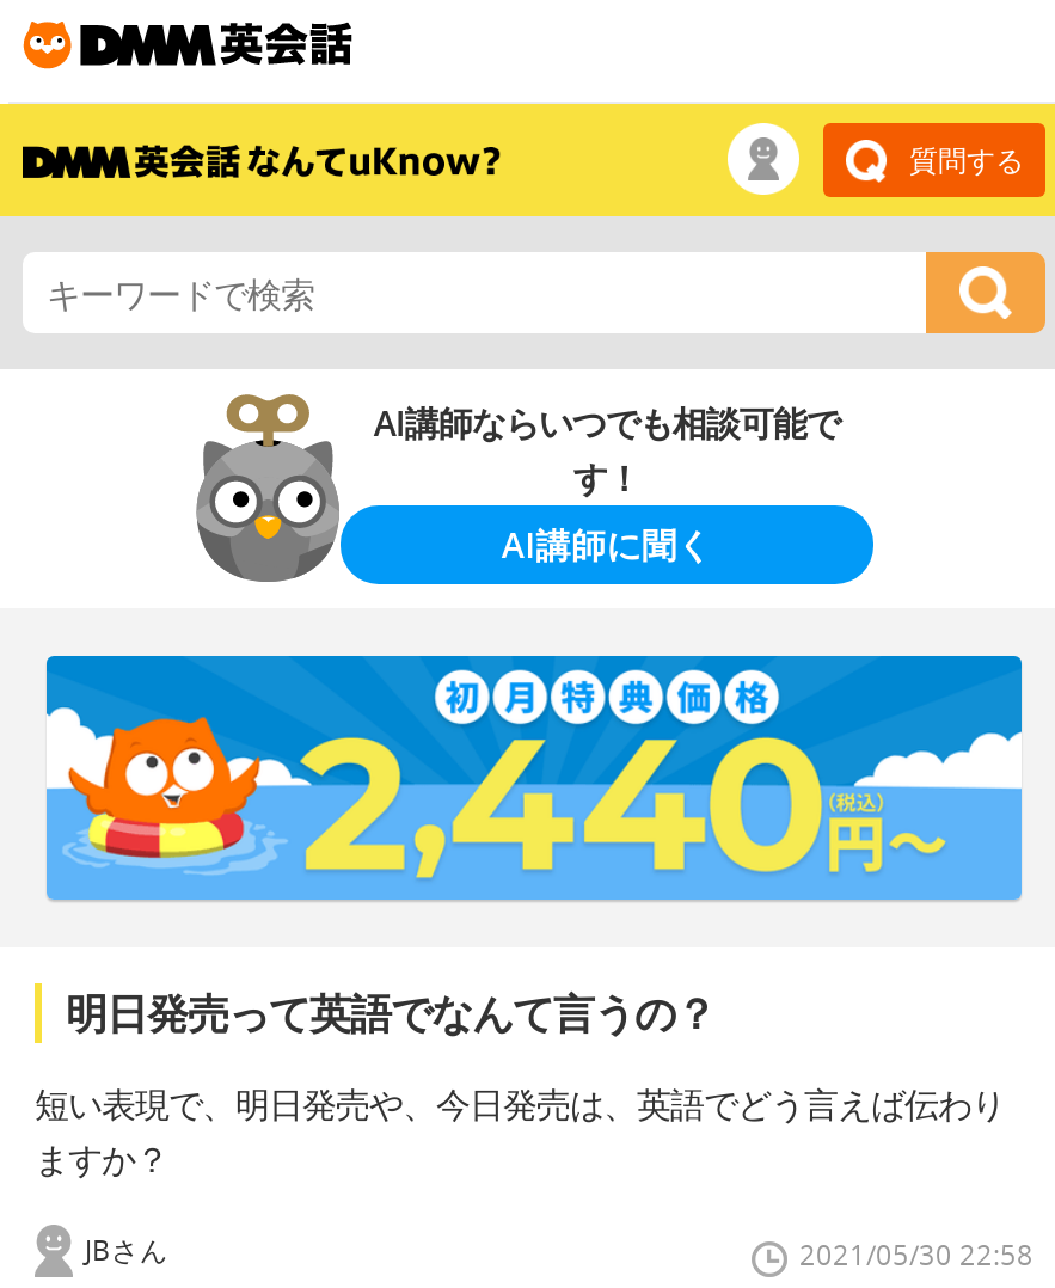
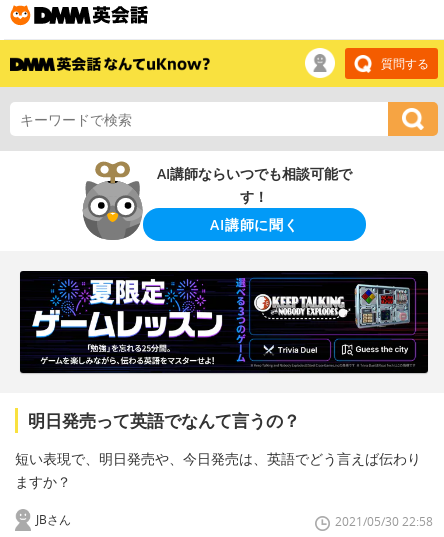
[44,654,1024,902] [image] -> [19,270,429,374] [image]

